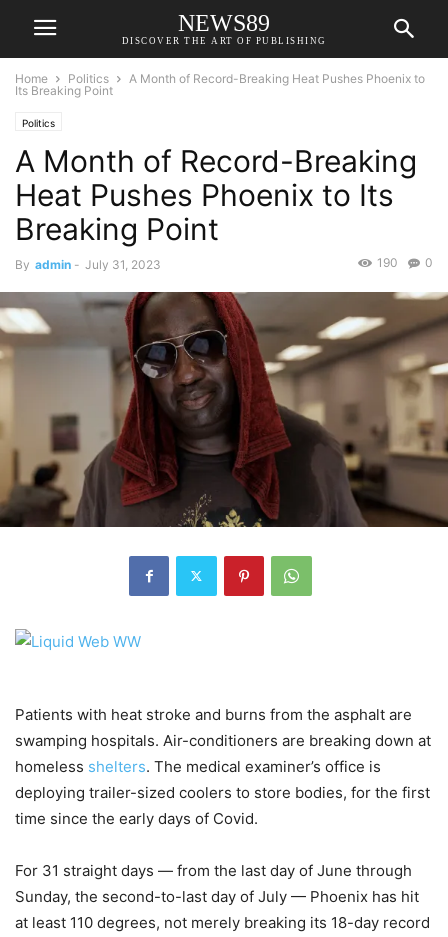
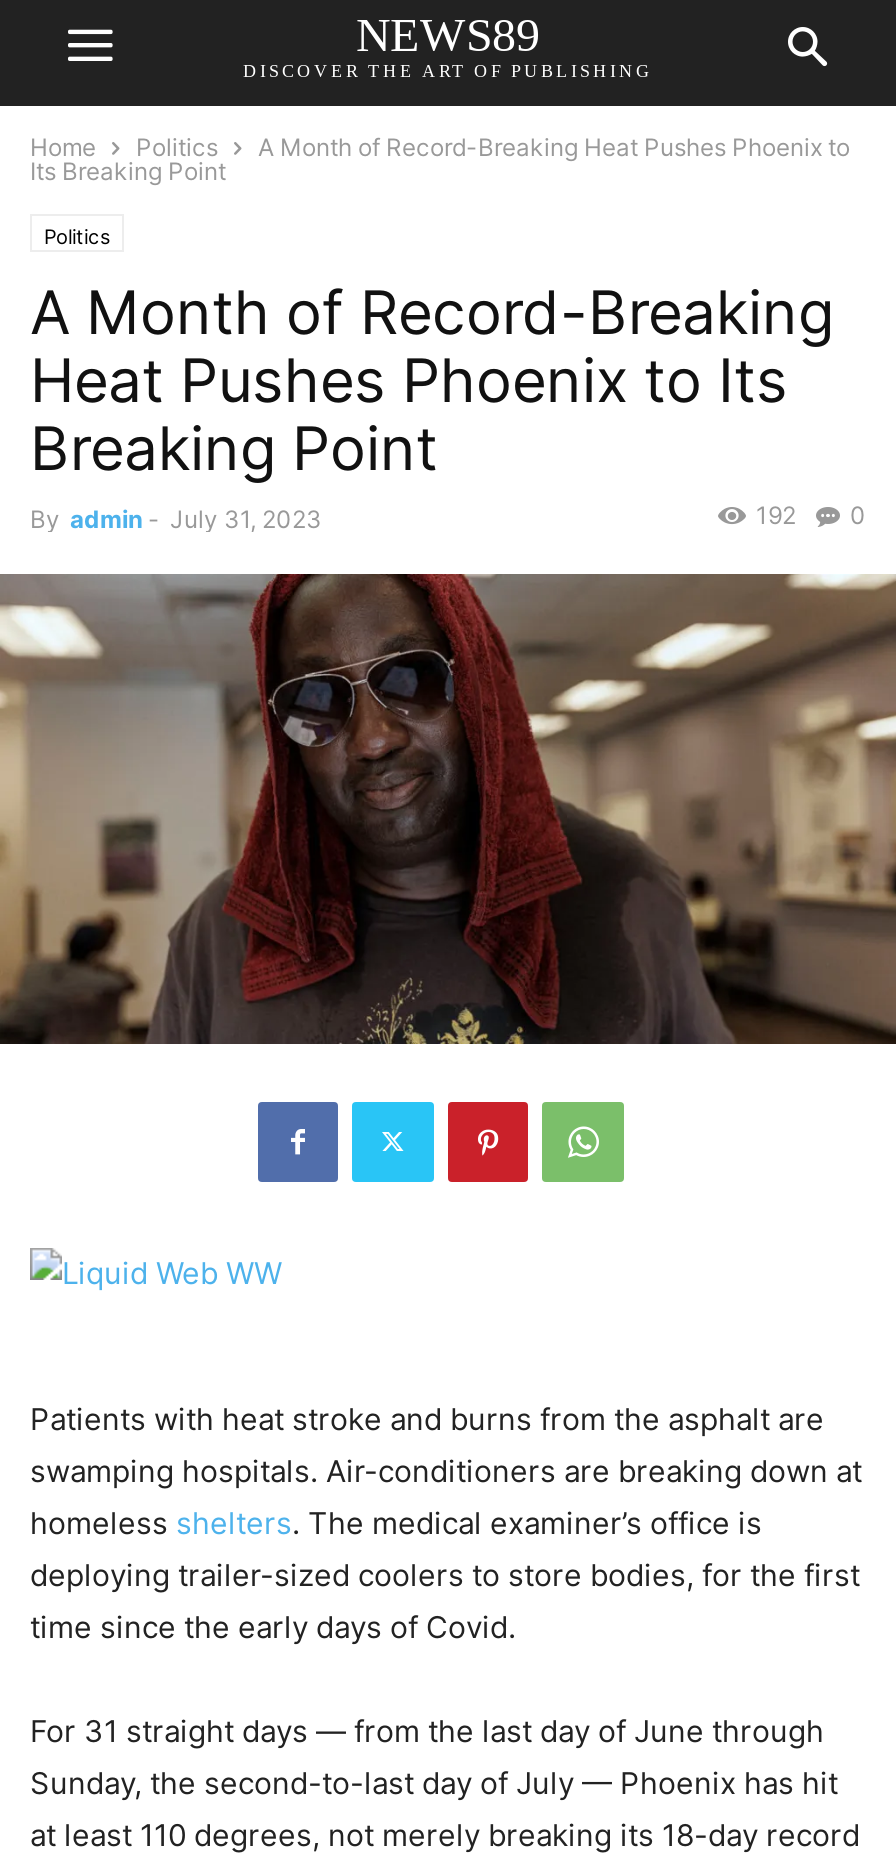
[377,255,433,270] 190 0 -> [756,500,866,530] 192 0

